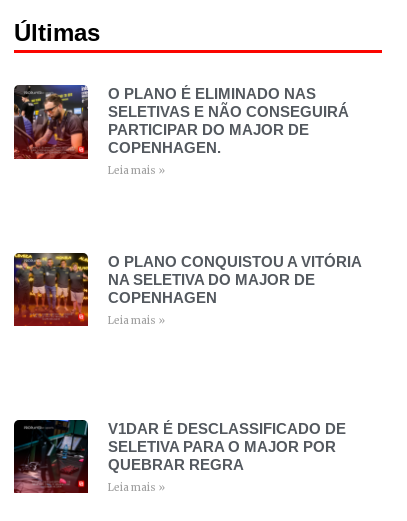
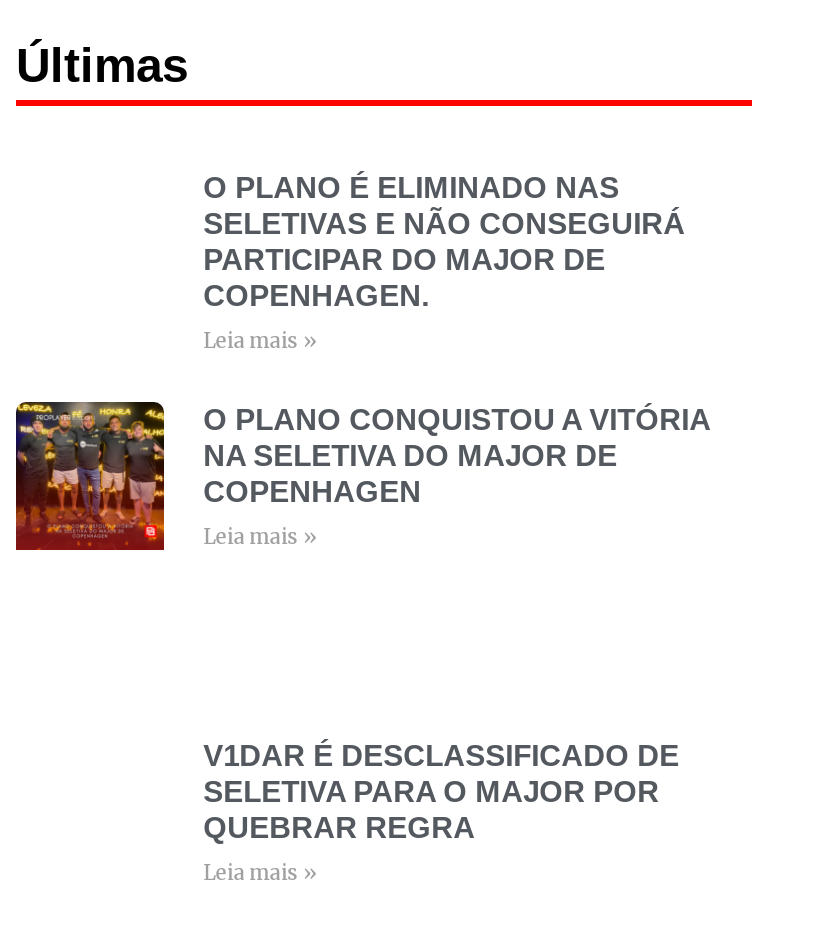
[13,84,89,160] [image] -> none
[13,419,89,494] [image] -> none

